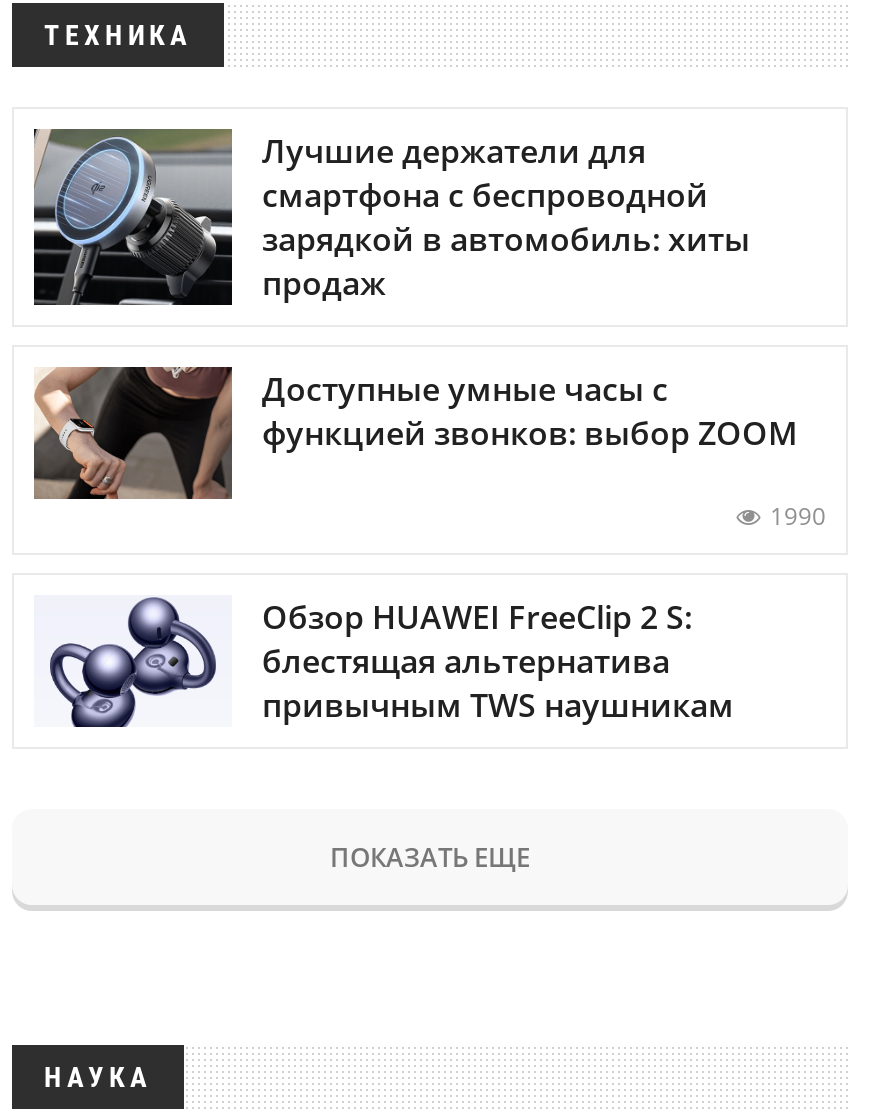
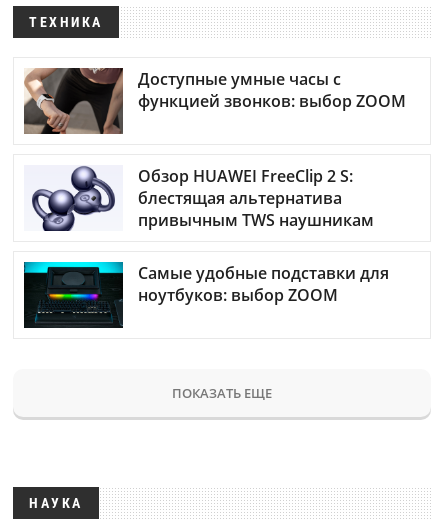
[32,127,750,307] [image] | Лучшие держатели для | смартфона с беспроводной | зарядкой в автомобиль: хиты | продаж -> none
moved [32,363,798,501] -> [23,66,406,135]: [image] | Доступные умные часы с | функцией звонков: выбор ZOOM
[770,499,826,533] 1990 -> none
moved [46,595,734,729] -> [30,165,374,232]: [image] | Обзор HUAWEI FreeClip 2 S: | блестящая альтернатива | привычным TWS наушникам
none -> [23,261,389,329] [image] | Самые удобные подставки для | ноутбуков: выбор ZOOM

